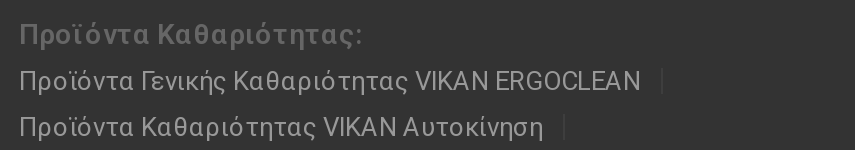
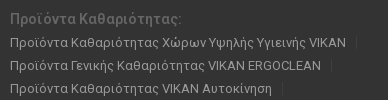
none -> [10,35,346,50] Προϊόντα Καθαριότητας Χώρων Υψηλής Υγιεινής VIKAN

